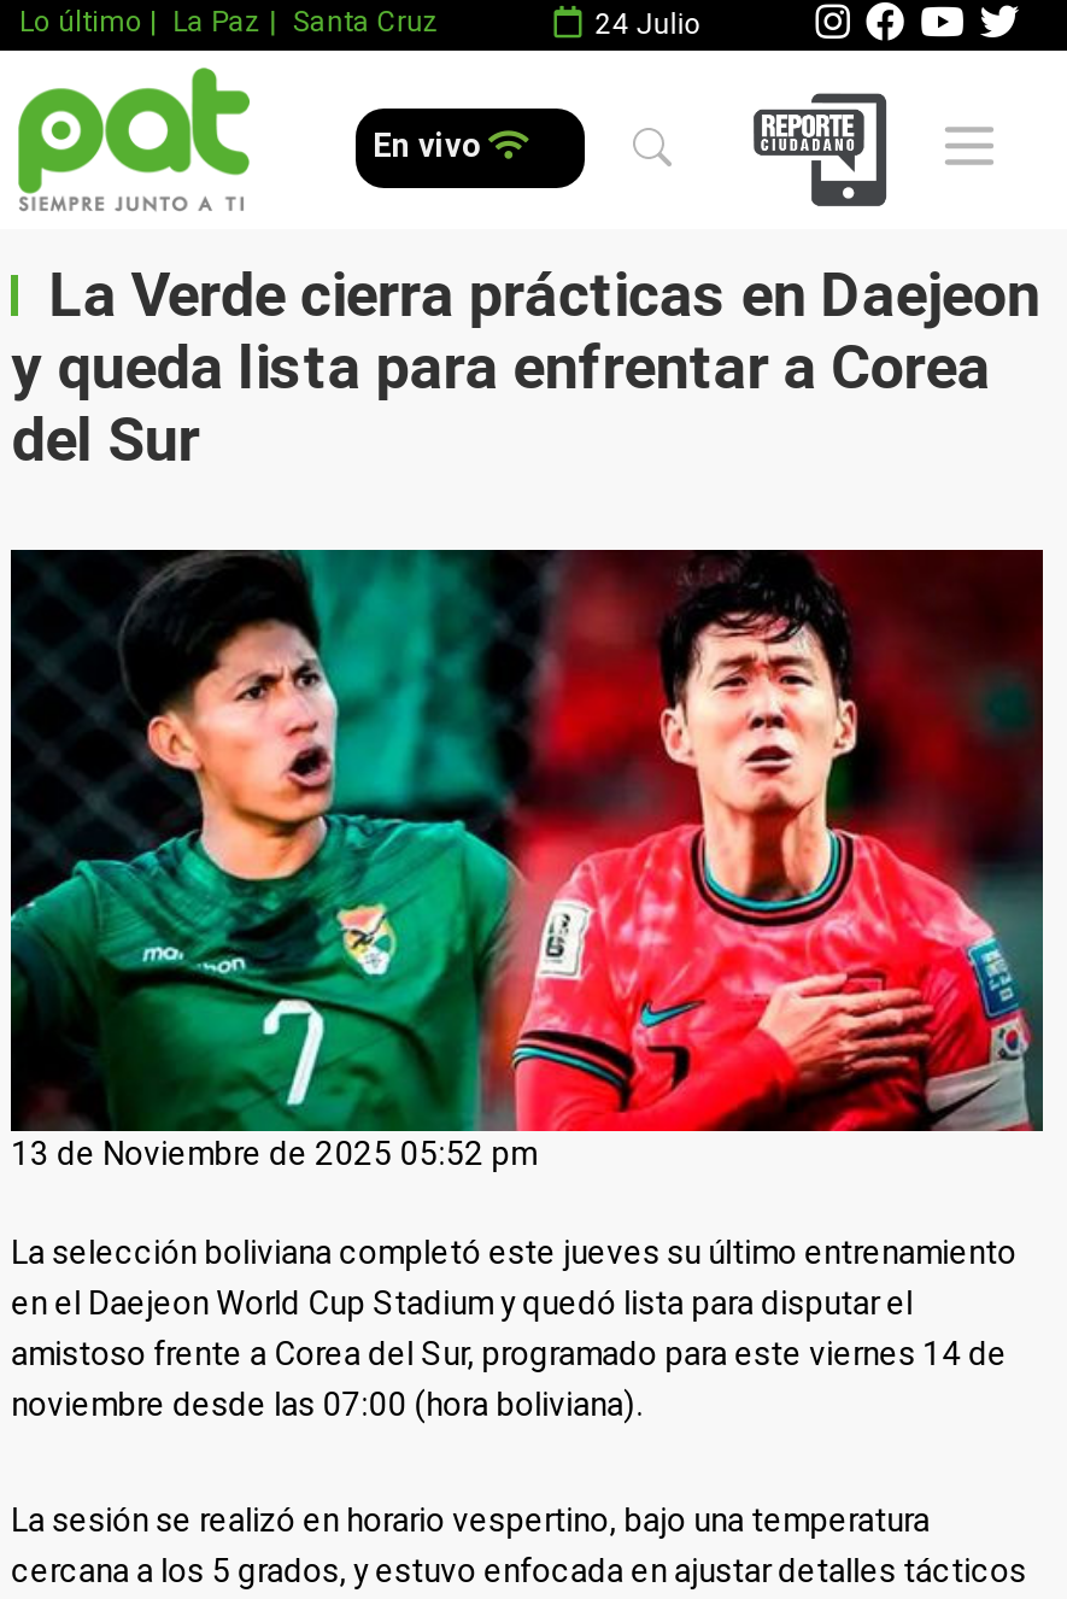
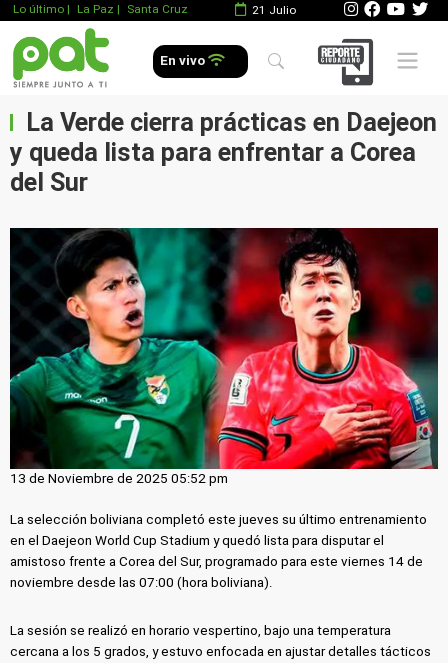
[581,7,701,41] 24 Julio -> [246,3,296,17] 21 Julio

